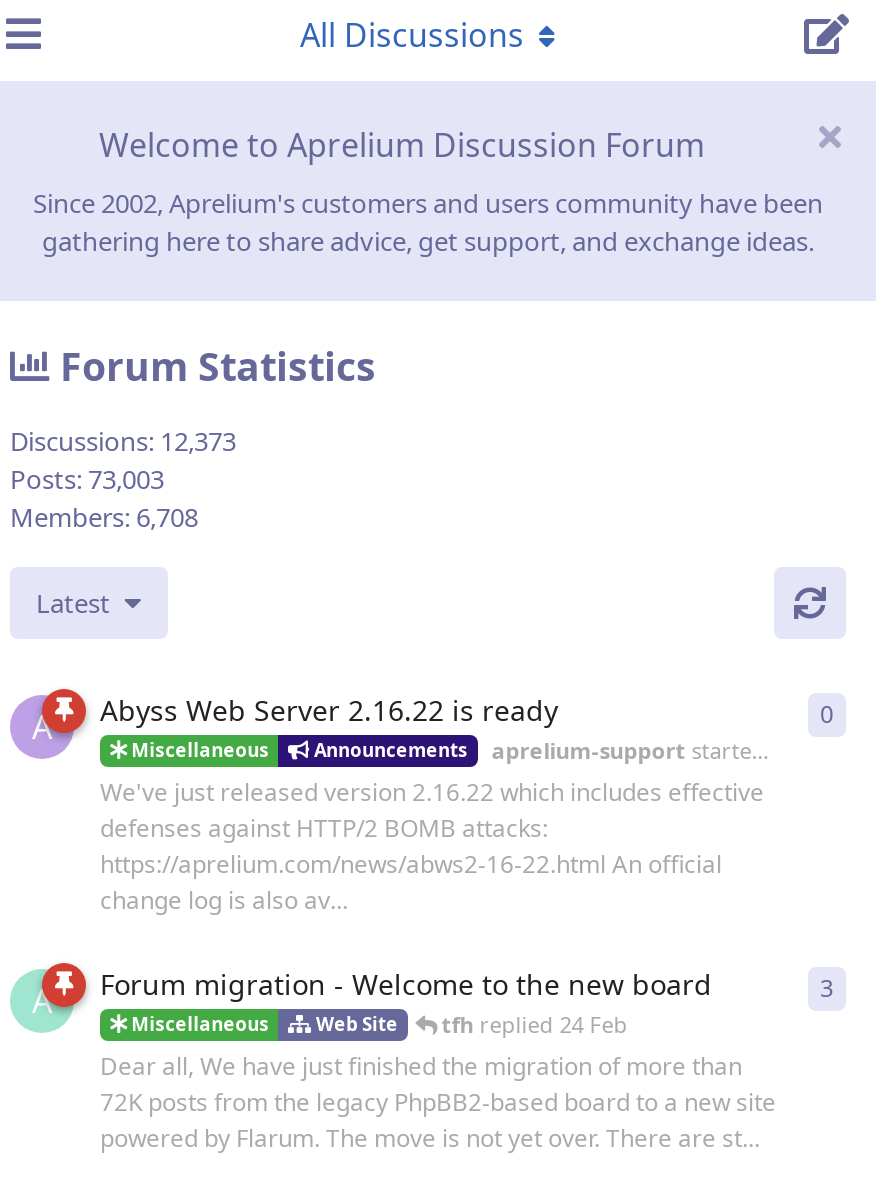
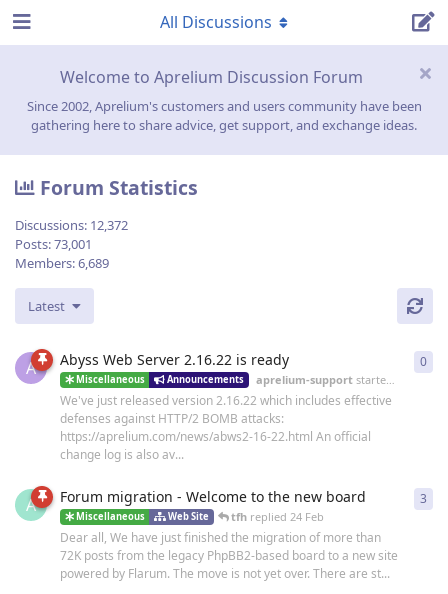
[10,423,236,459] Discussions: 12,373 -> [15,216,128,234] Discussions: 12,372
[10,461,164,497] Posts: 73,003 -> [15,235,92,253] Posts: 73,001
[10,499,198,535] Members: 6,708 -> [15,254,109,272] Members: 6,689

